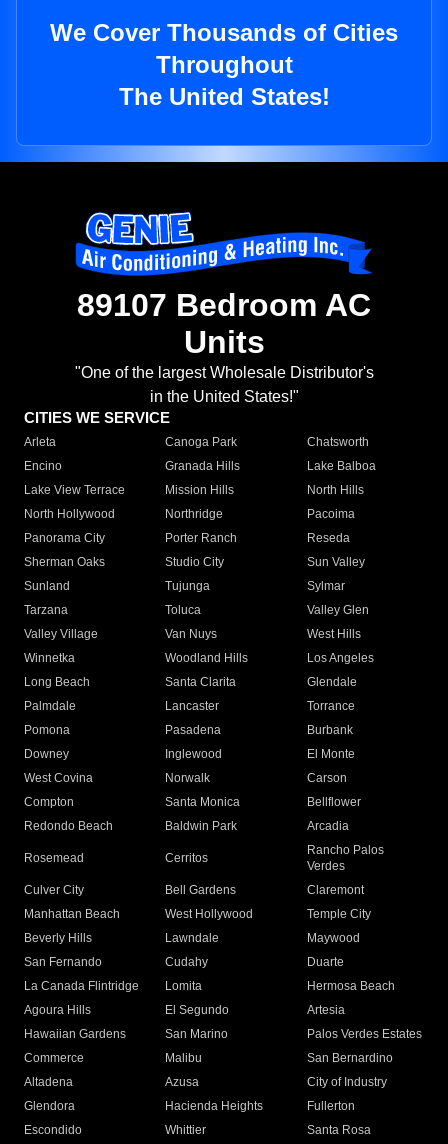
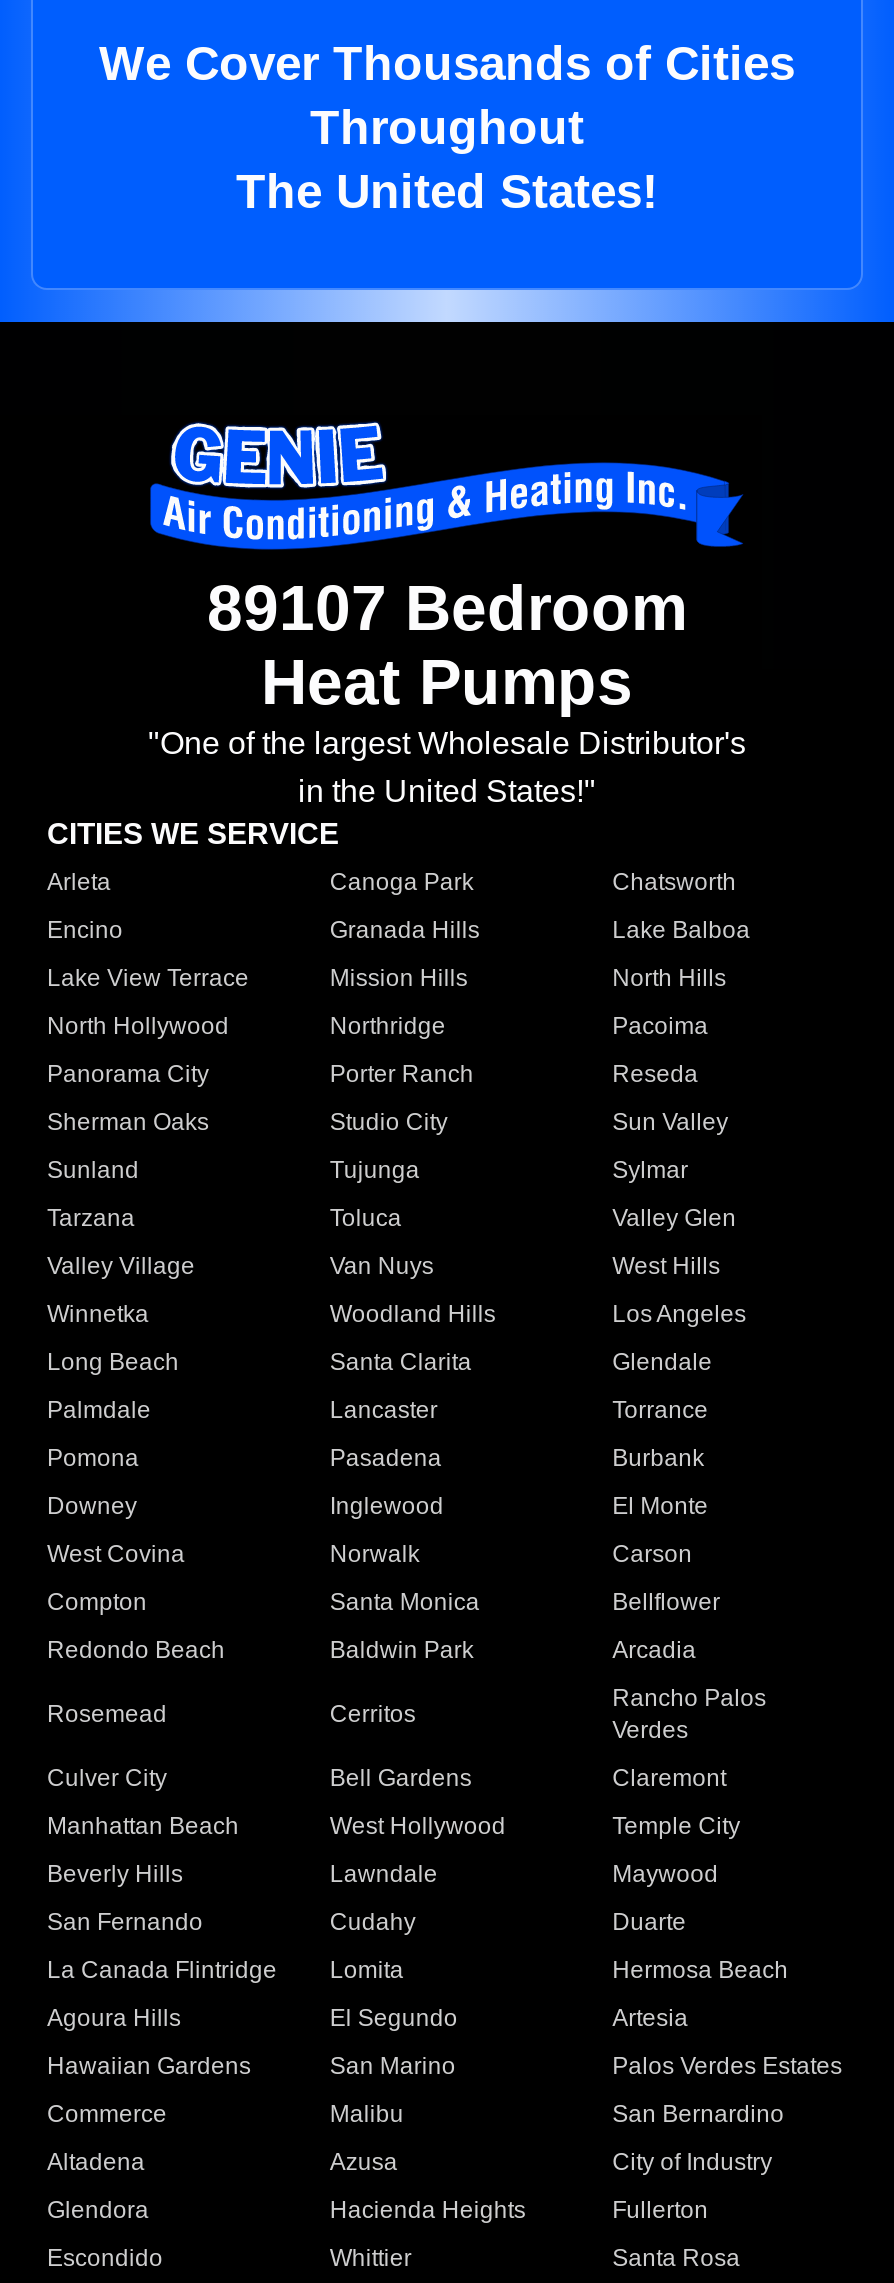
[77,287,371,360] 89107 Bedroom AC | Units -> [207,573,687,719] 89107 Bedroom | Heat Pumps

